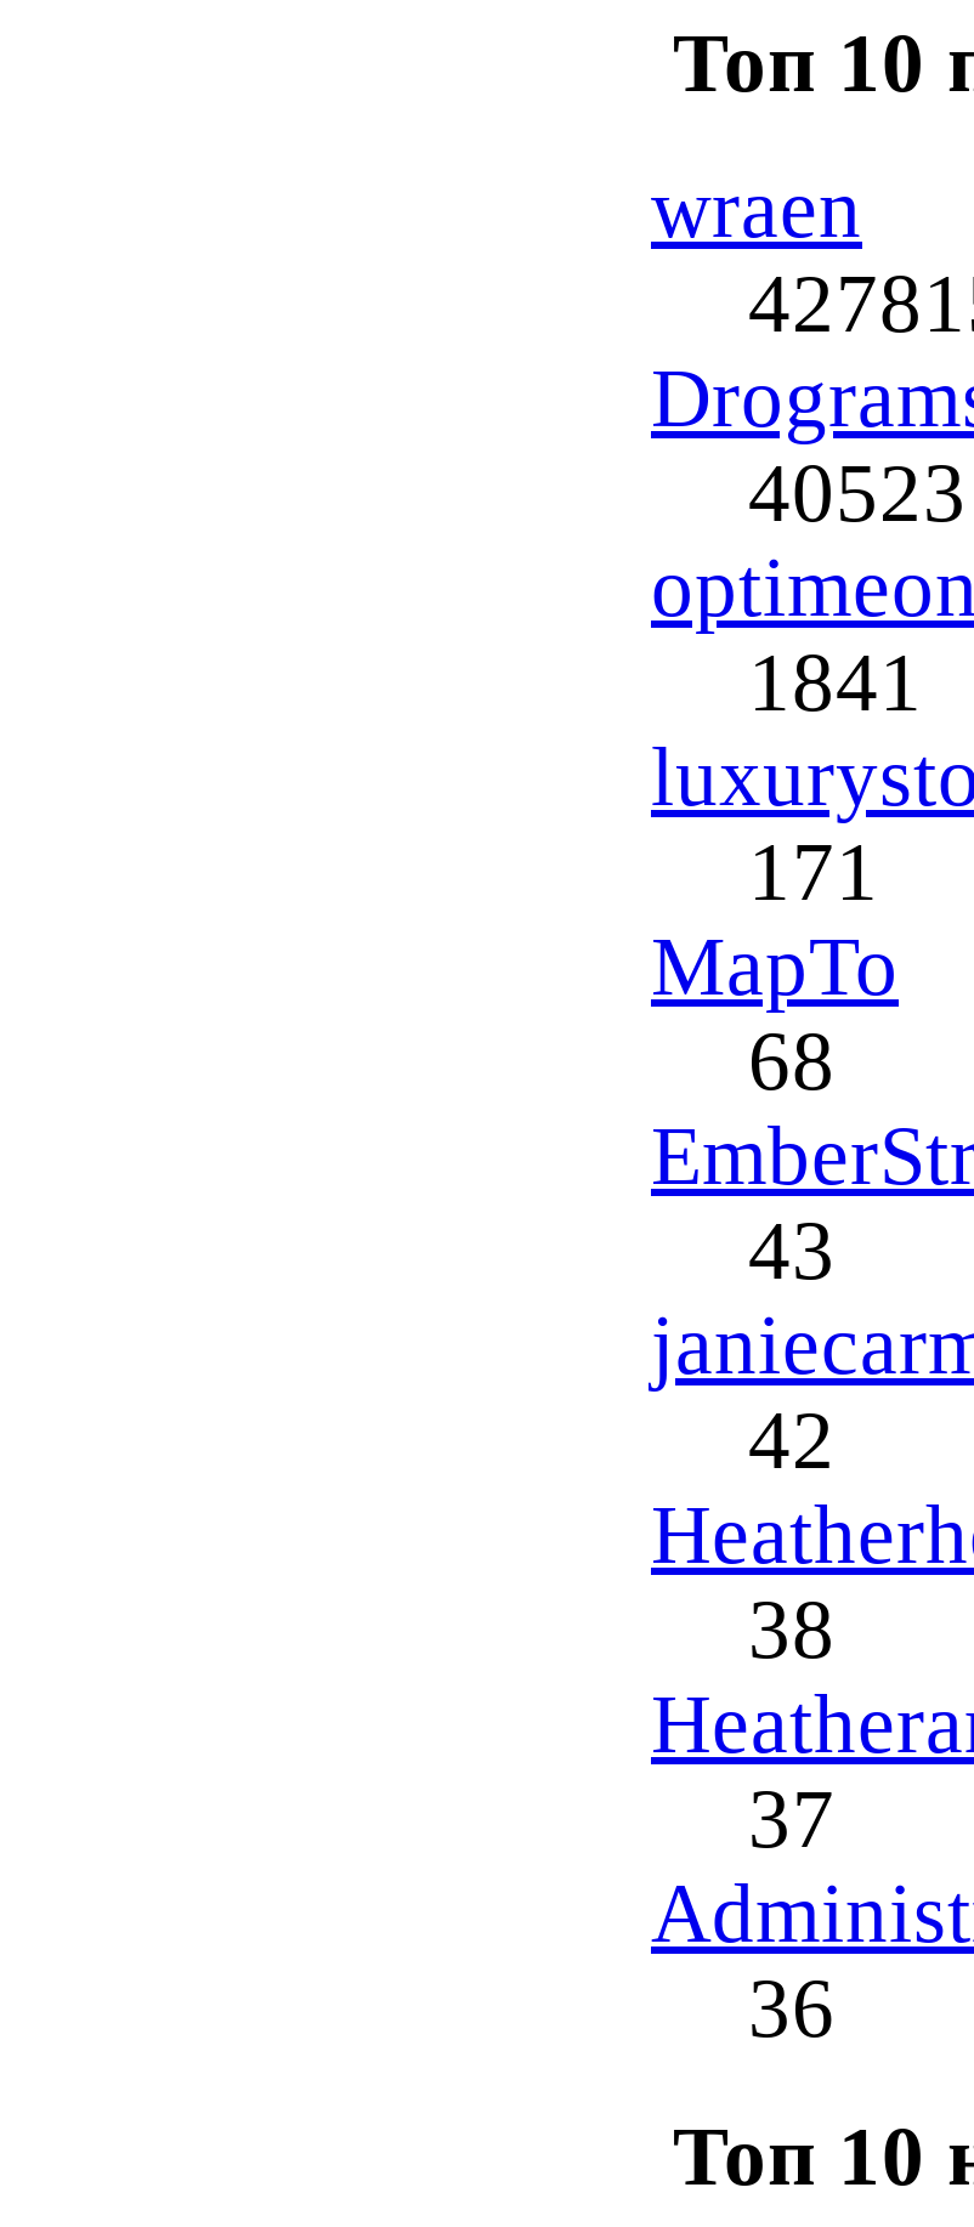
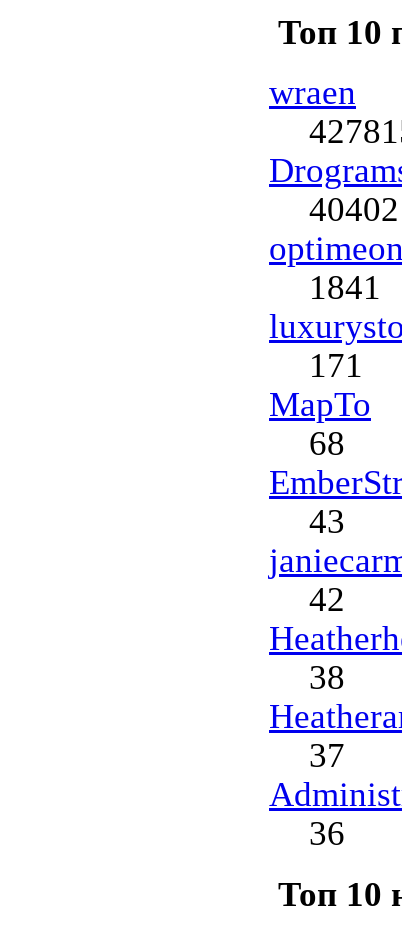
[748,447,967,539] 40523 -> [309,190,399,228] 40402

